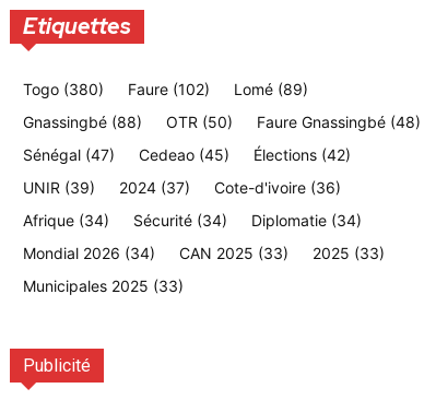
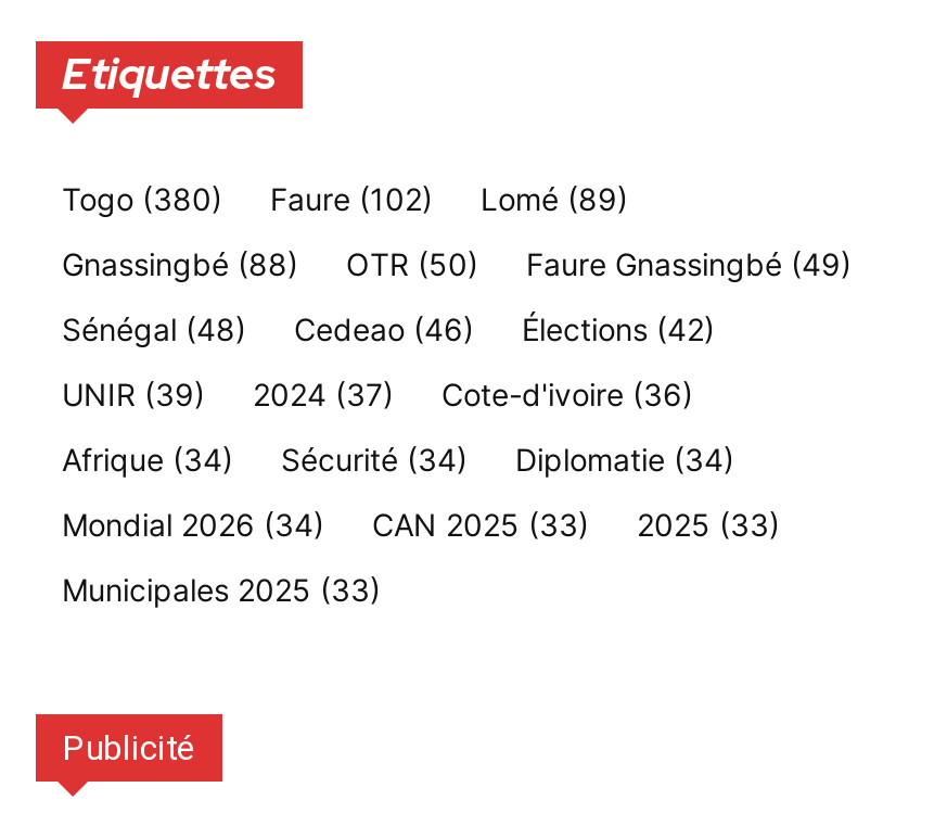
[257,113,421,131] Faure Gnassingbé (48) -> [526,246,852,283] Faure Gnassingbé (49)
[23,146,115,164] Sénégal (47) -> [62,311,246,348] Sénégal (48)
[139,146,229,164] Cedeao (45) -> [294,311,474,348] Cedeao (46)

